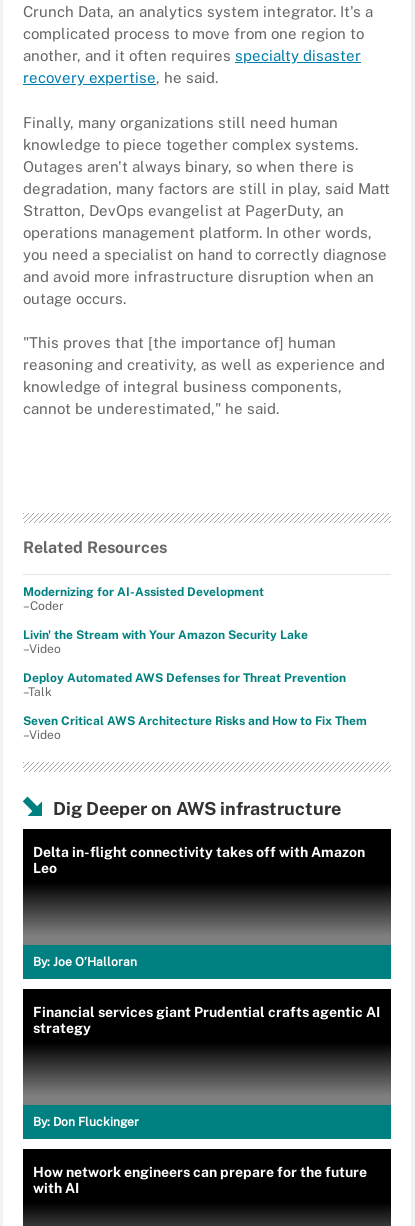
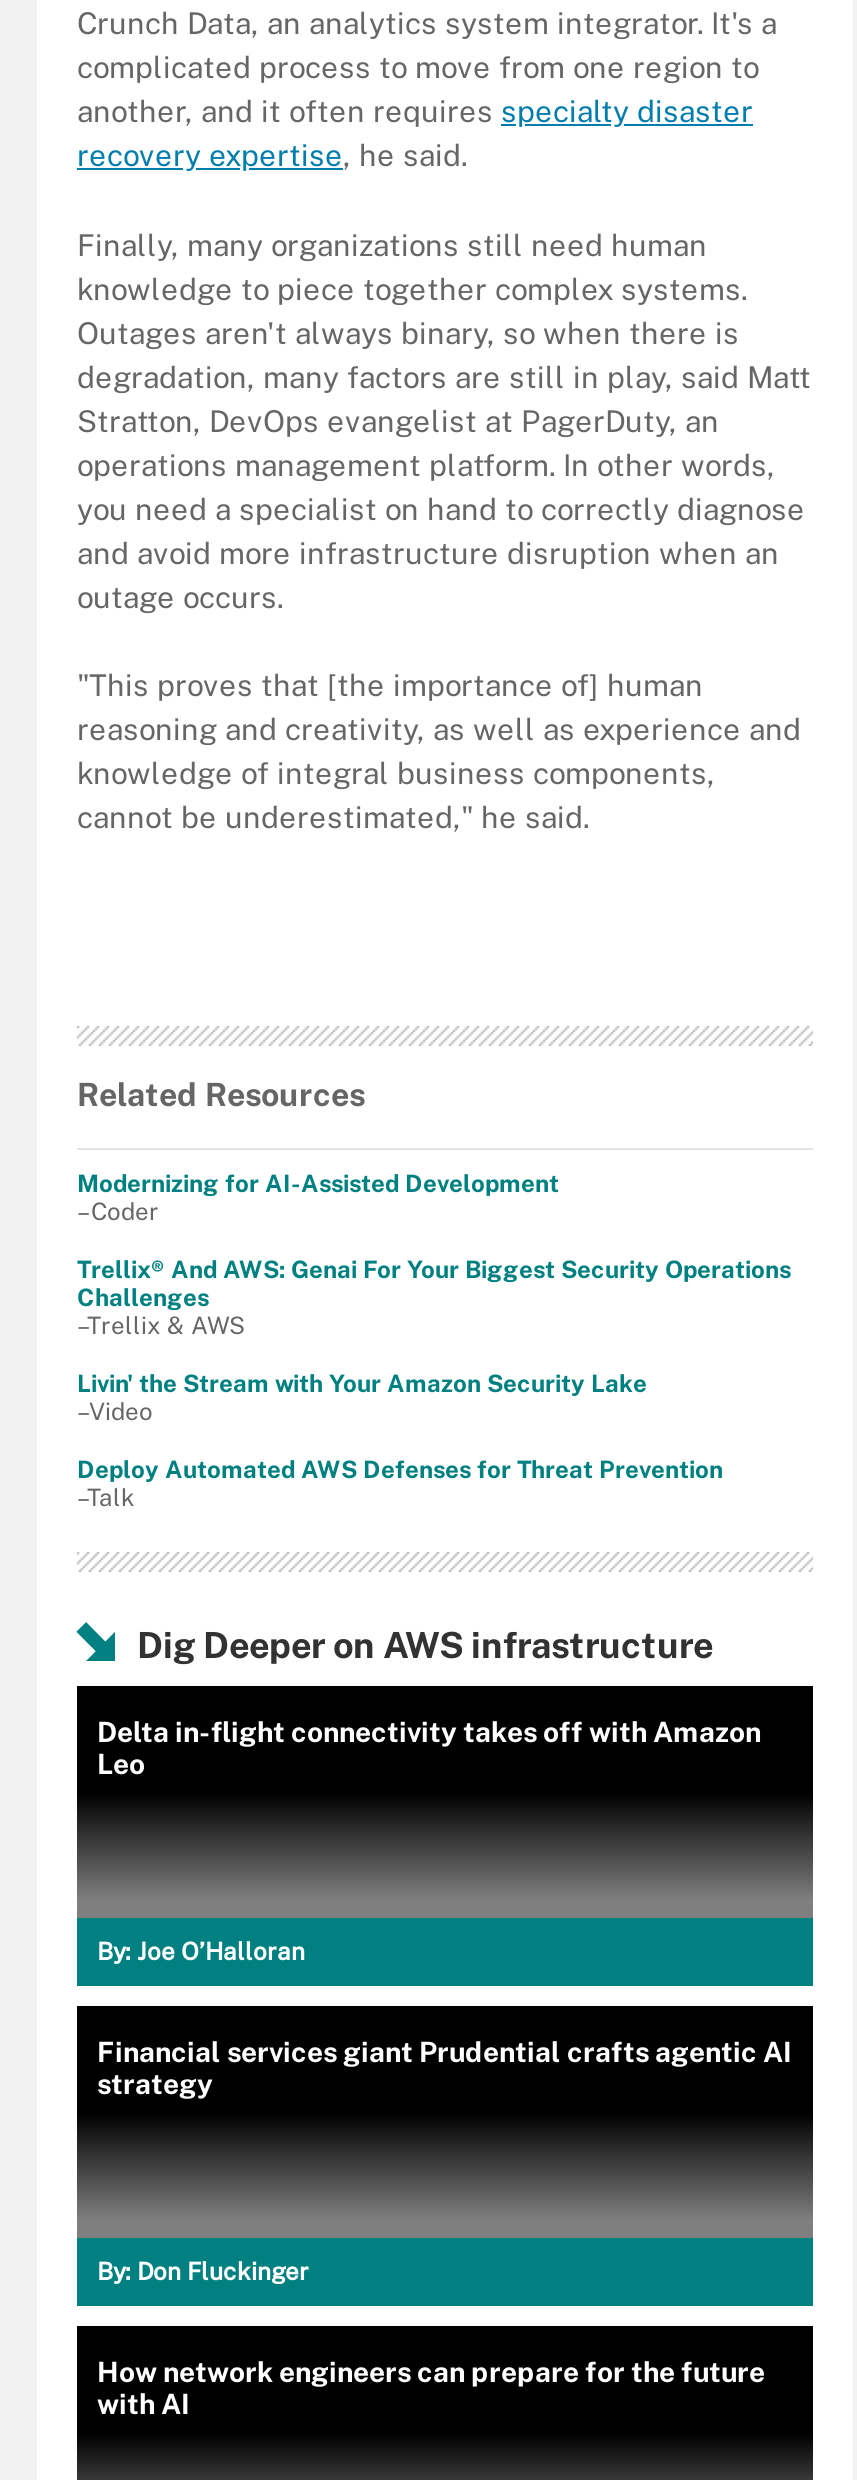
none -> [77,1255,791,1339] Trellix® And AWS: Genai For Your Biggest Security Operations | Challenges | –Trellix & AWS
moved [23,627,346,698] -> [77,1369,723,1511]: Livin' the Stream with Your Amazon Security Lake | –Video | Deploy Automated AWS Defenses for Threat Prevention | –Talk
[23,713,367,741] Seven Critical AWS Architecture Risks and How to Fix Them | –Video -> none

